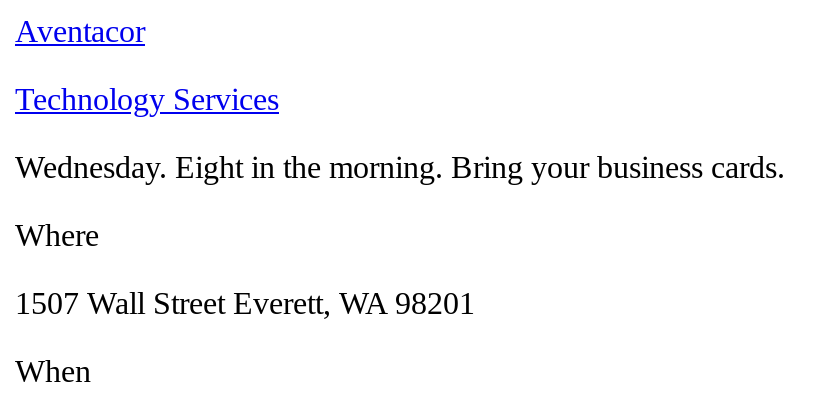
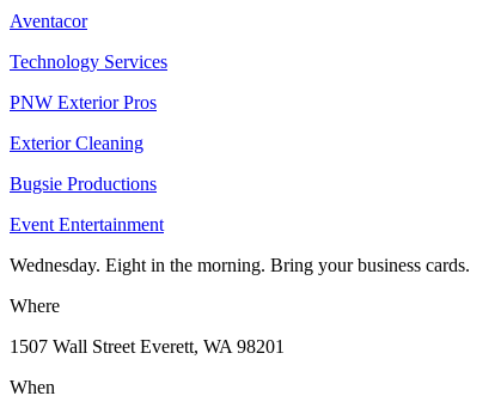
none -> [10,92,164,235] PNW Exterior Pros | Exterior Cleaning | Bugsie Productions | Event Entertainment

